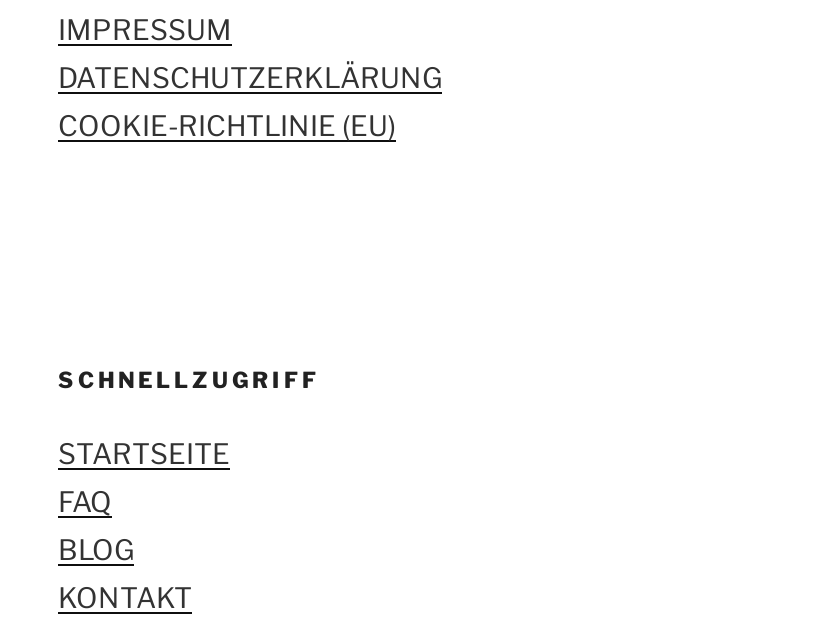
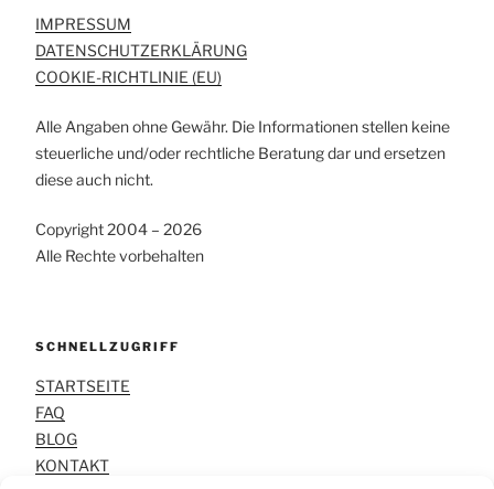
none -> [35,116,450,264] Alle Angaben ohne Gewähr. Die Informationen stellen keine | steuerliche und/oder rechtliche Beratung dar und ersetzen | diese auch nicht. | Copyright 2004 – 2026 | Alle Rechte vorbehalten

